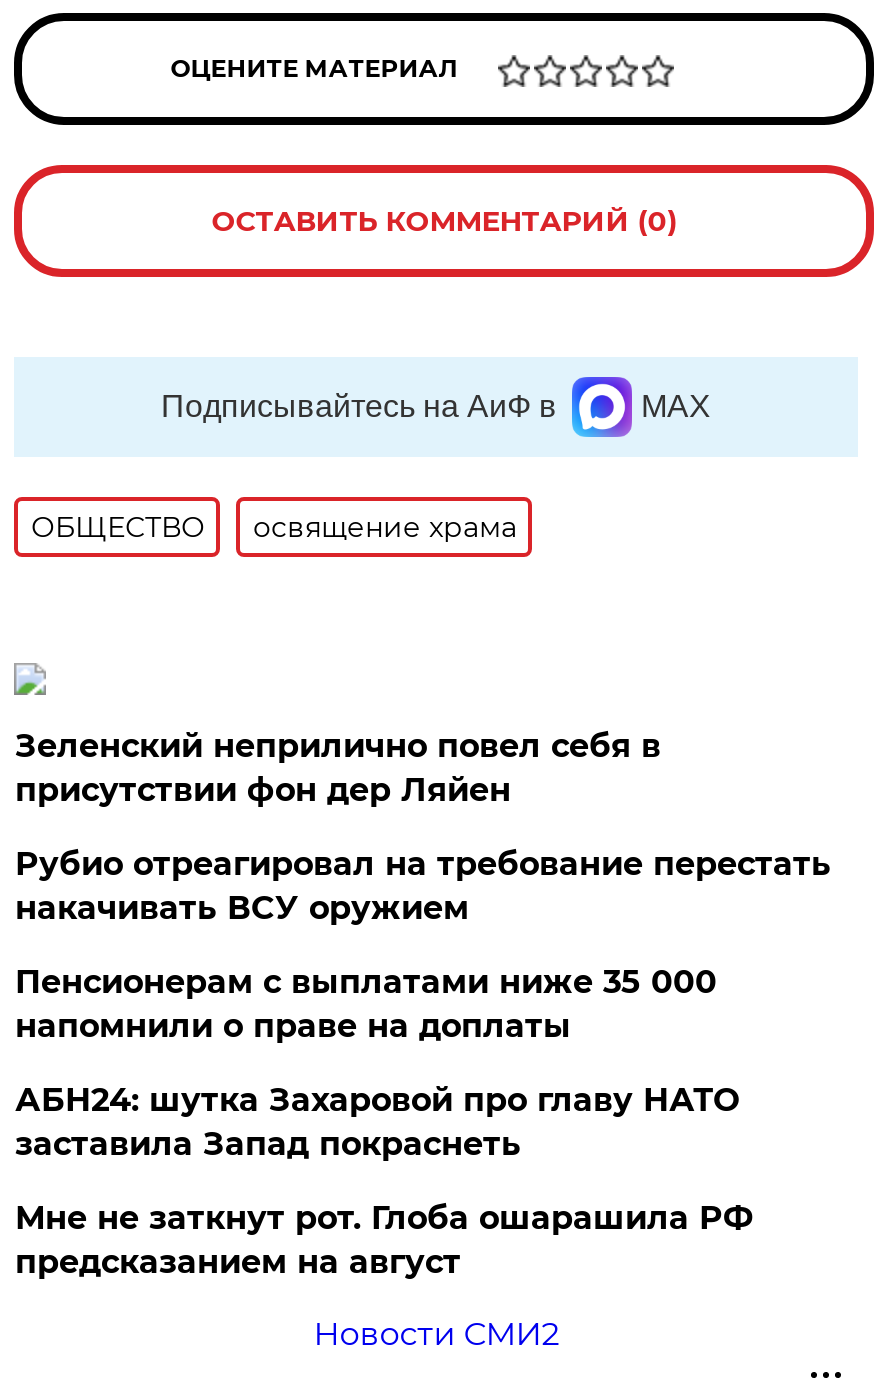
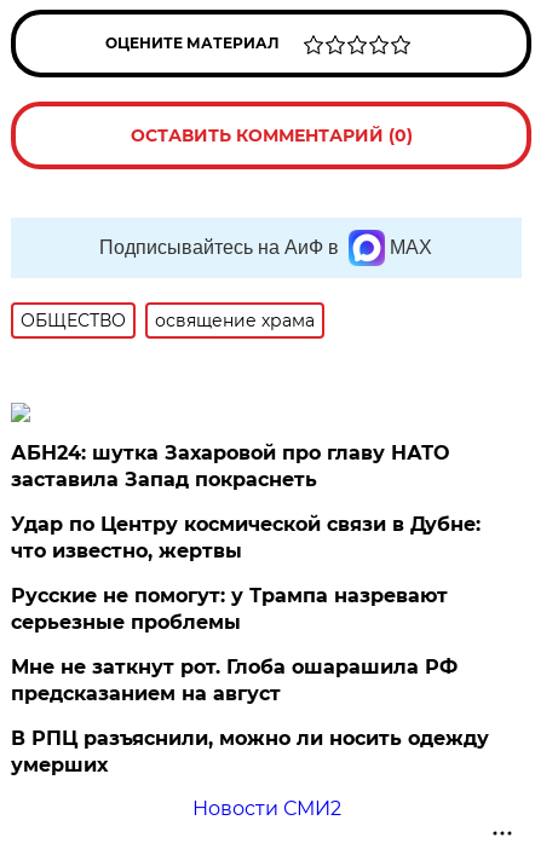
[15,727,831,1045] Зеленский неприлично повел cебя в | присутствии фон дер Ляйен | Рубио отреагировал на требование перестать | накачивать ВСУ оружием | Пенсионерам с выплатами ниже 35 000 | напомнили о праве на доплаты -> none
moved [15,1081,739,1163] -> [11,441,450,491]: АБН24: шутка Захаровой про главу НАТО | заставила Запад покраснеть
none -> [11,513,481,634] Удар по Центру космической связи в Дубне: | что известно, жертвы | Русские не помогут: у Трампа назревают | серьезные проблемы
moved [15,1199,753,1281] -> [11,655,458,705]: Мне не заткнут рот. Глоба ошарашила РФ | предсказанием на август
none -> [11,727,489,776] В РПЦ разъяснили, можно ли носить одежду | умерших

